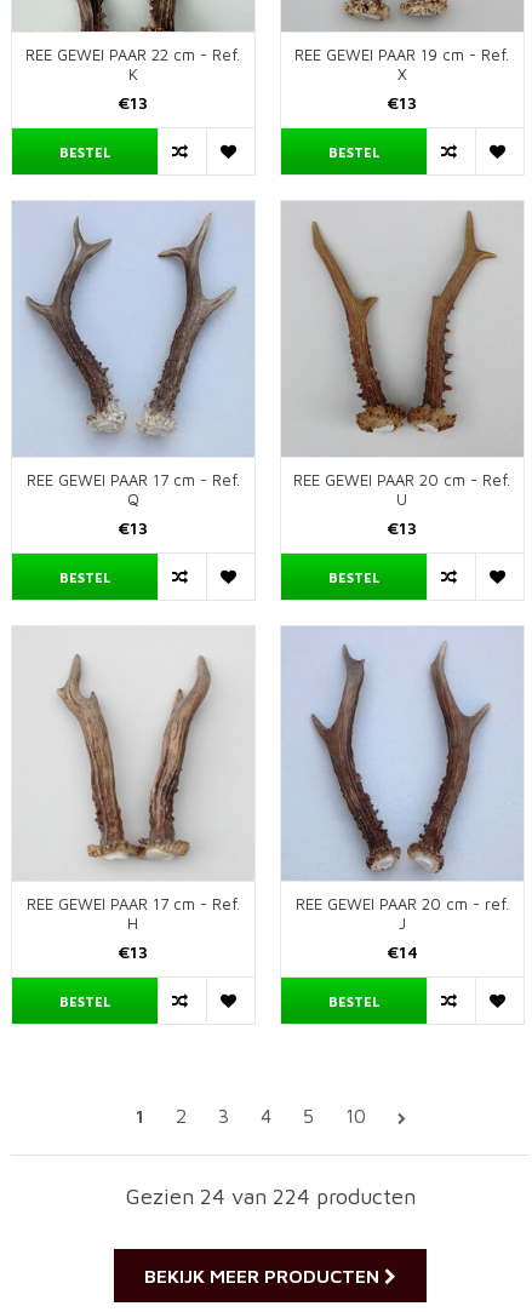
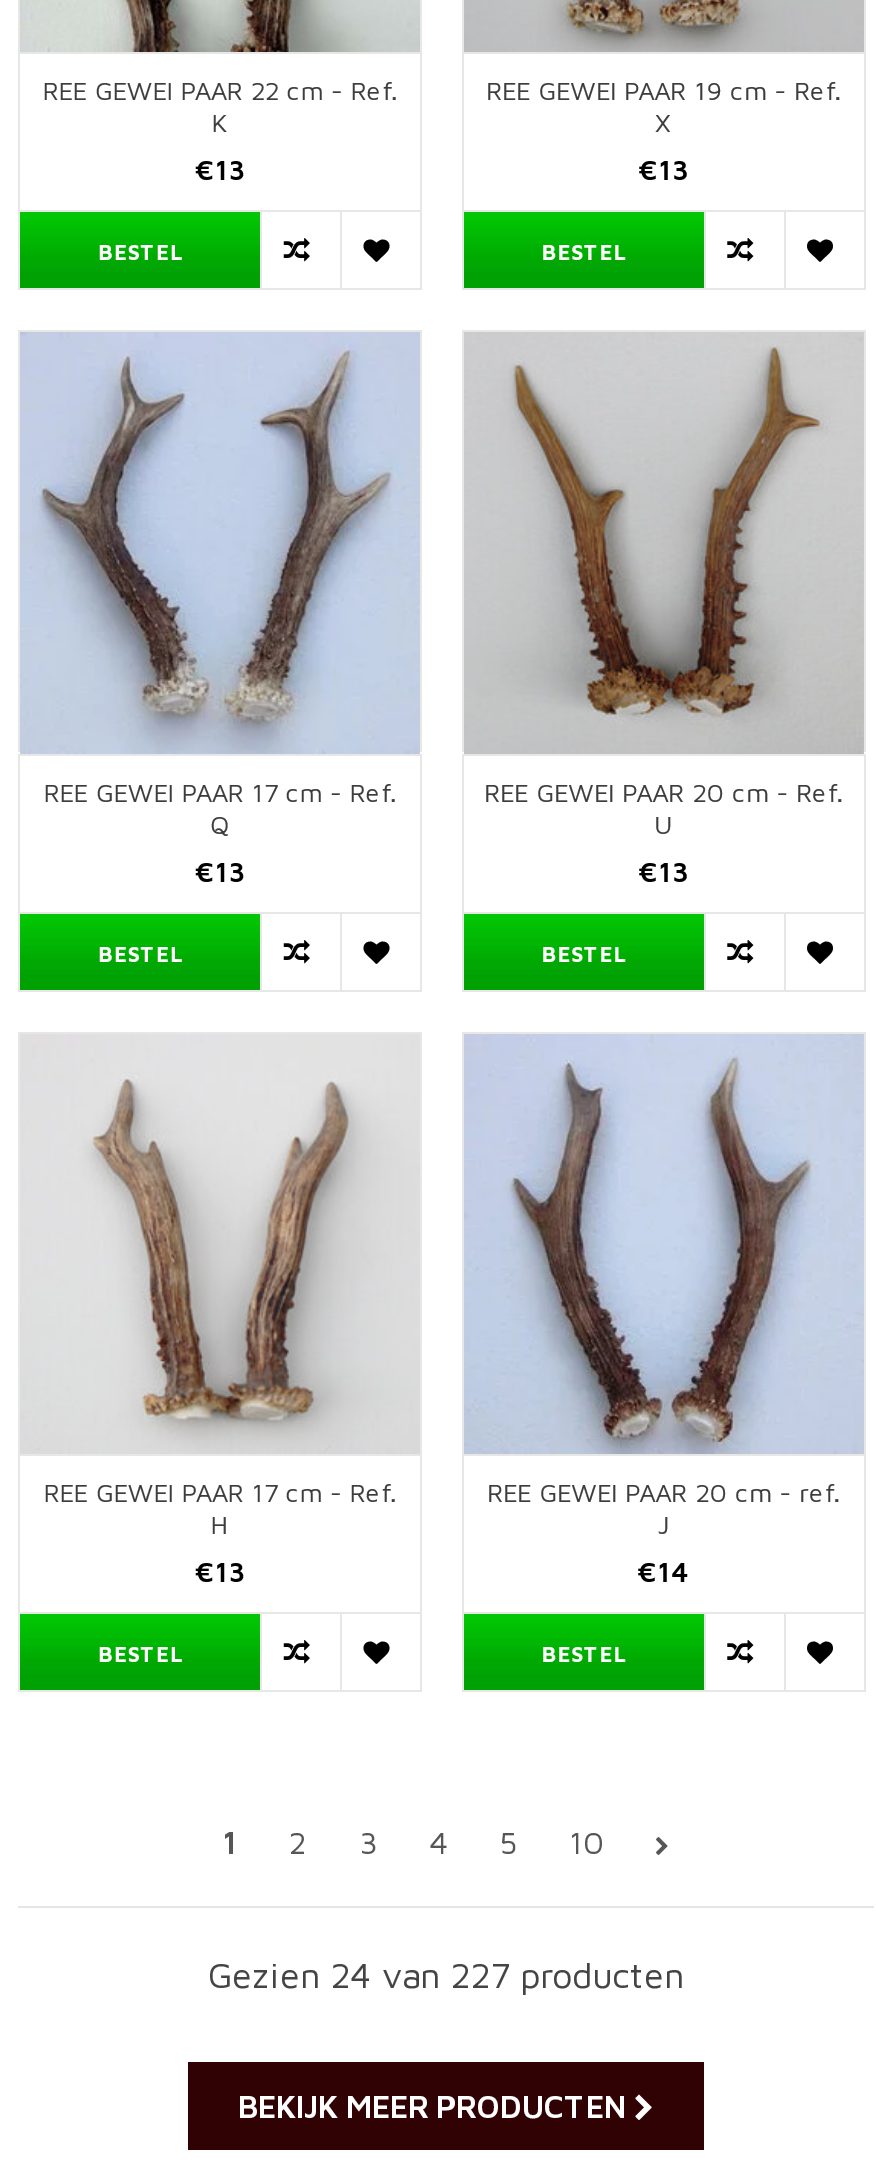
[125,1184,415,1209] Gezien 24 van 224 producten -> [208,1954,684,1996] Gezien 24 van 227 producten

